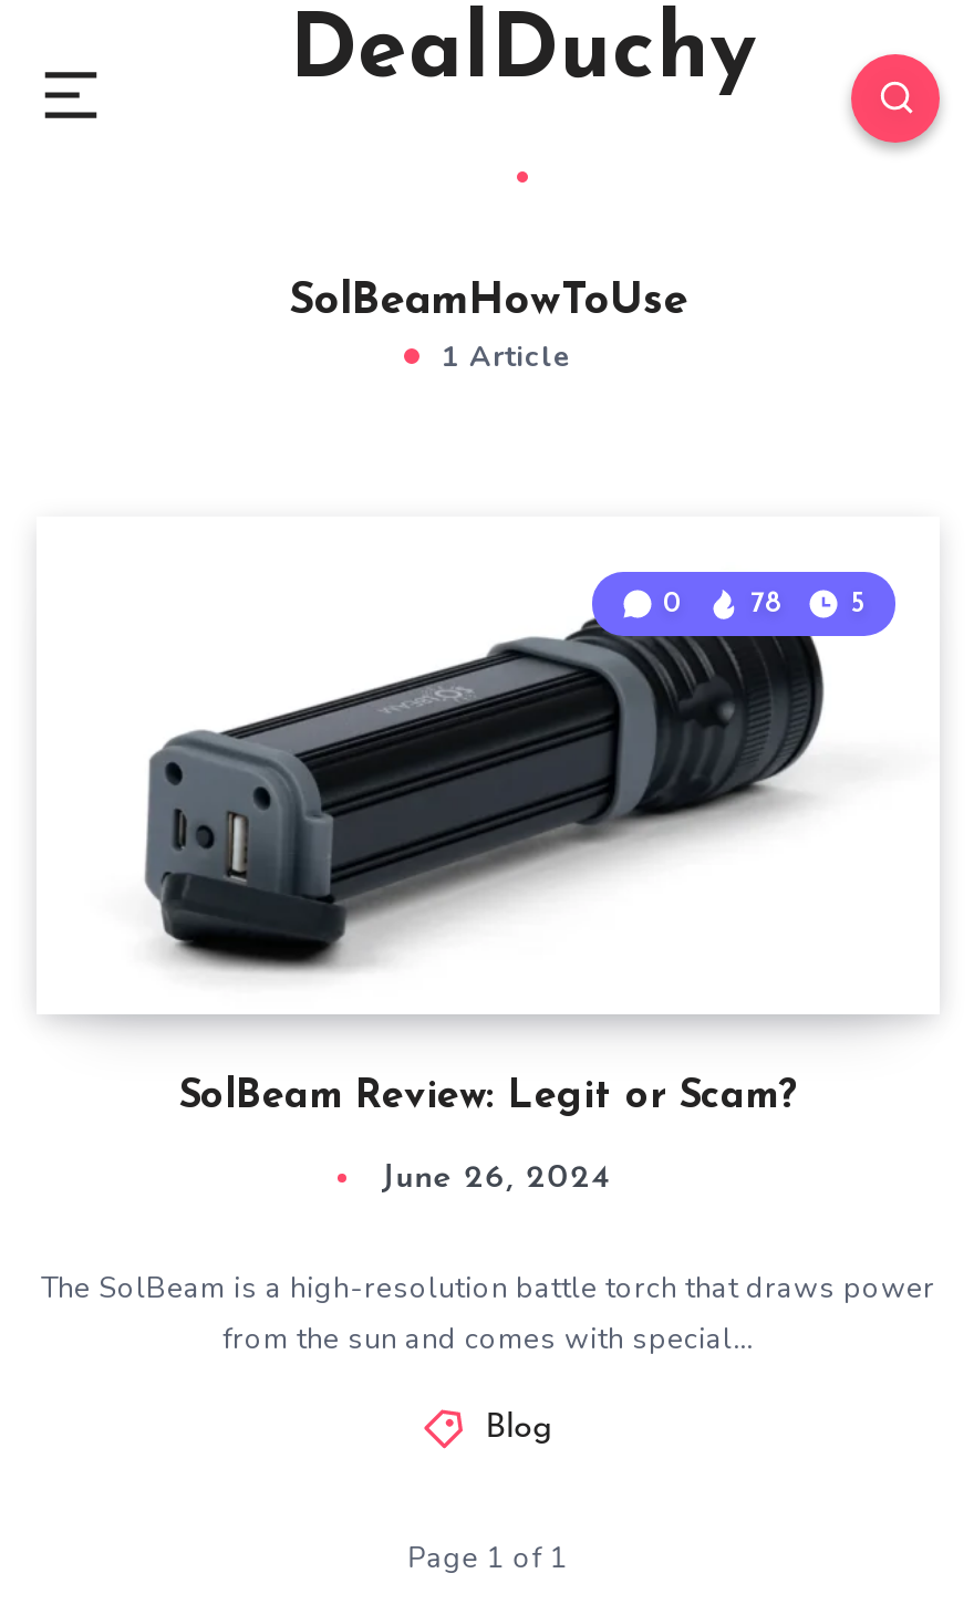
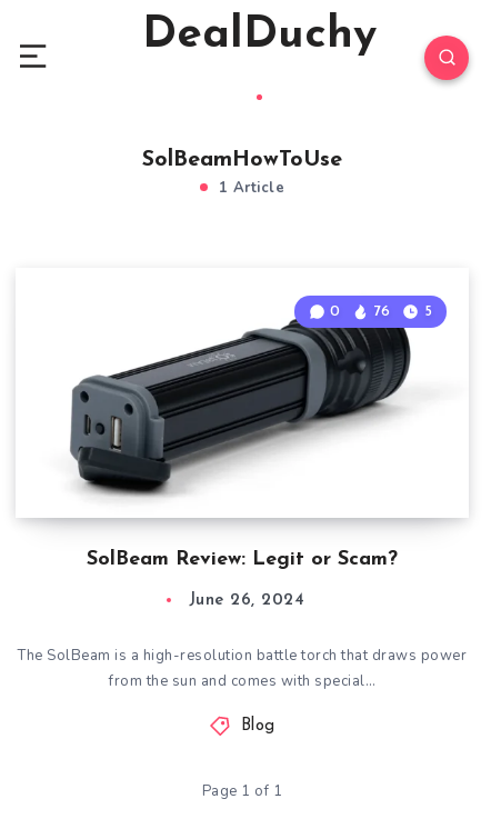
[663,590,867,618] 0 78 5 -> [330,304,432,319] 0 76 5

